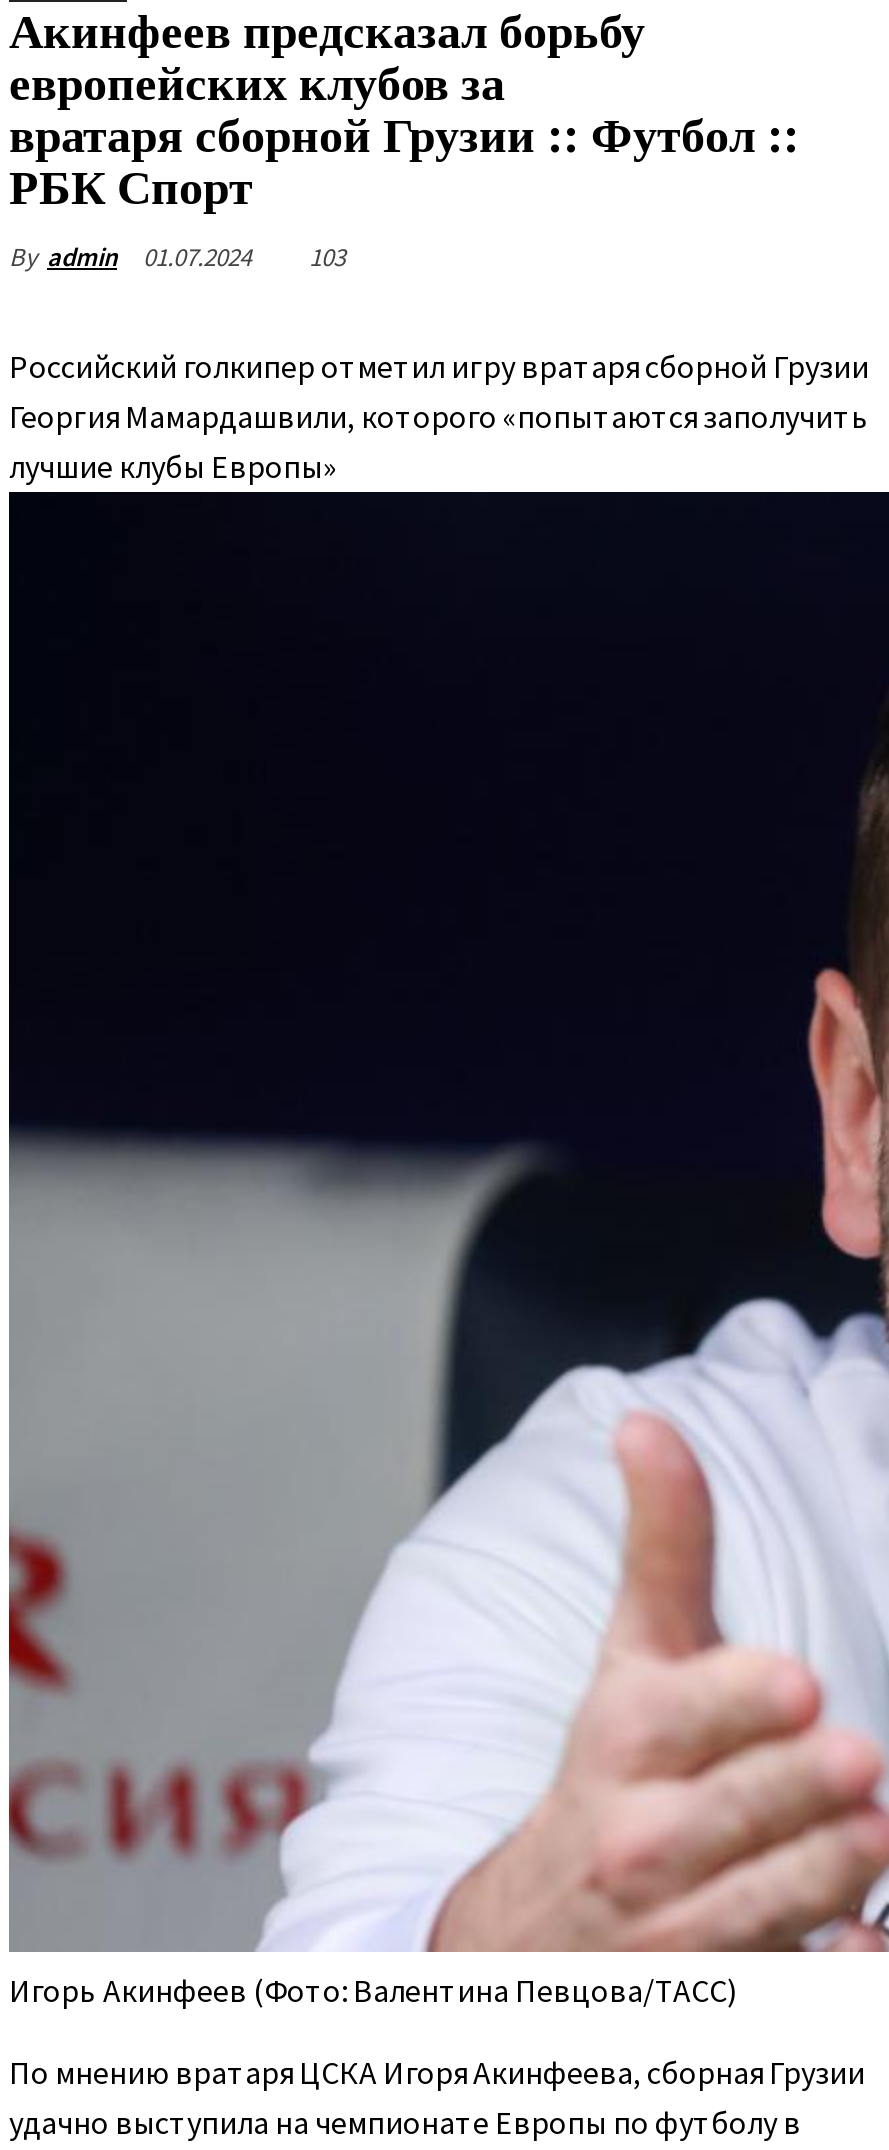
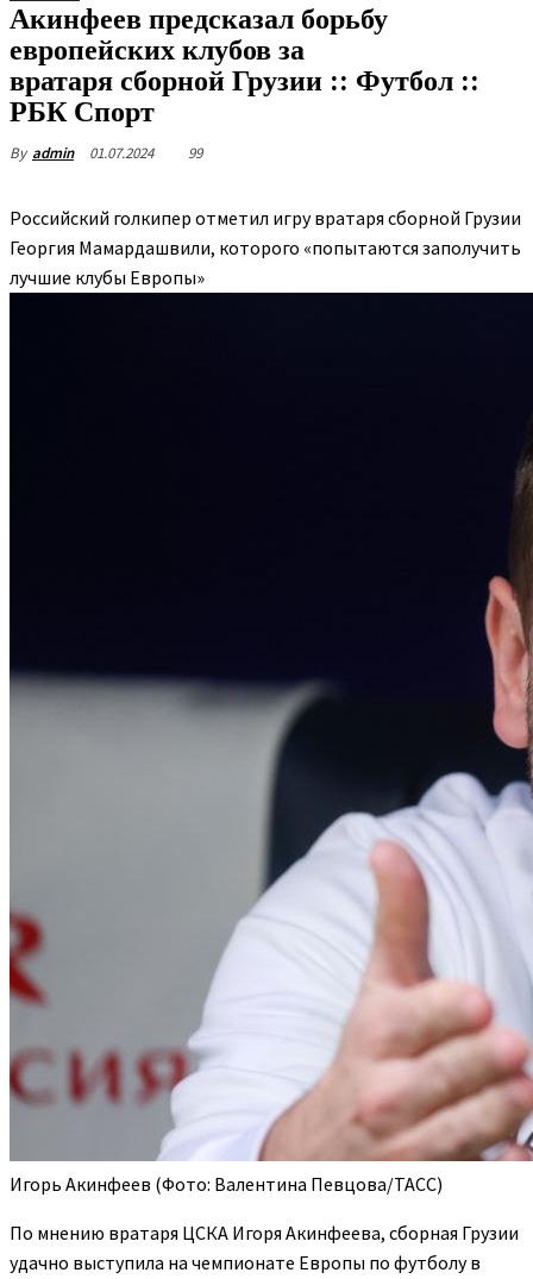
[9,240,345,274] By admin 01.07.2024 103 -> [10,143,202,163] By admin 01.07.2024 99

